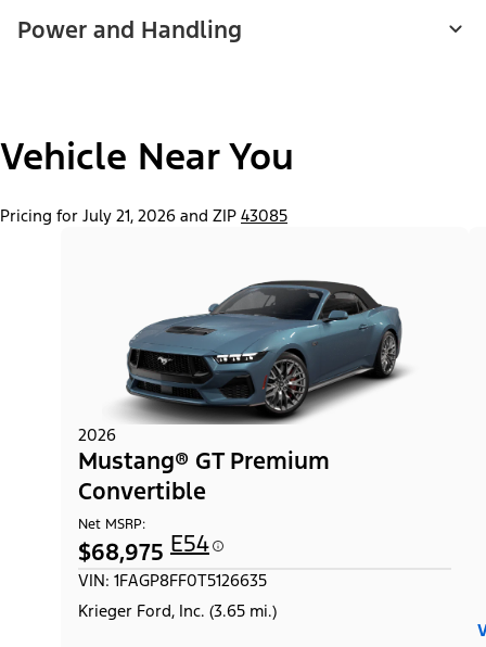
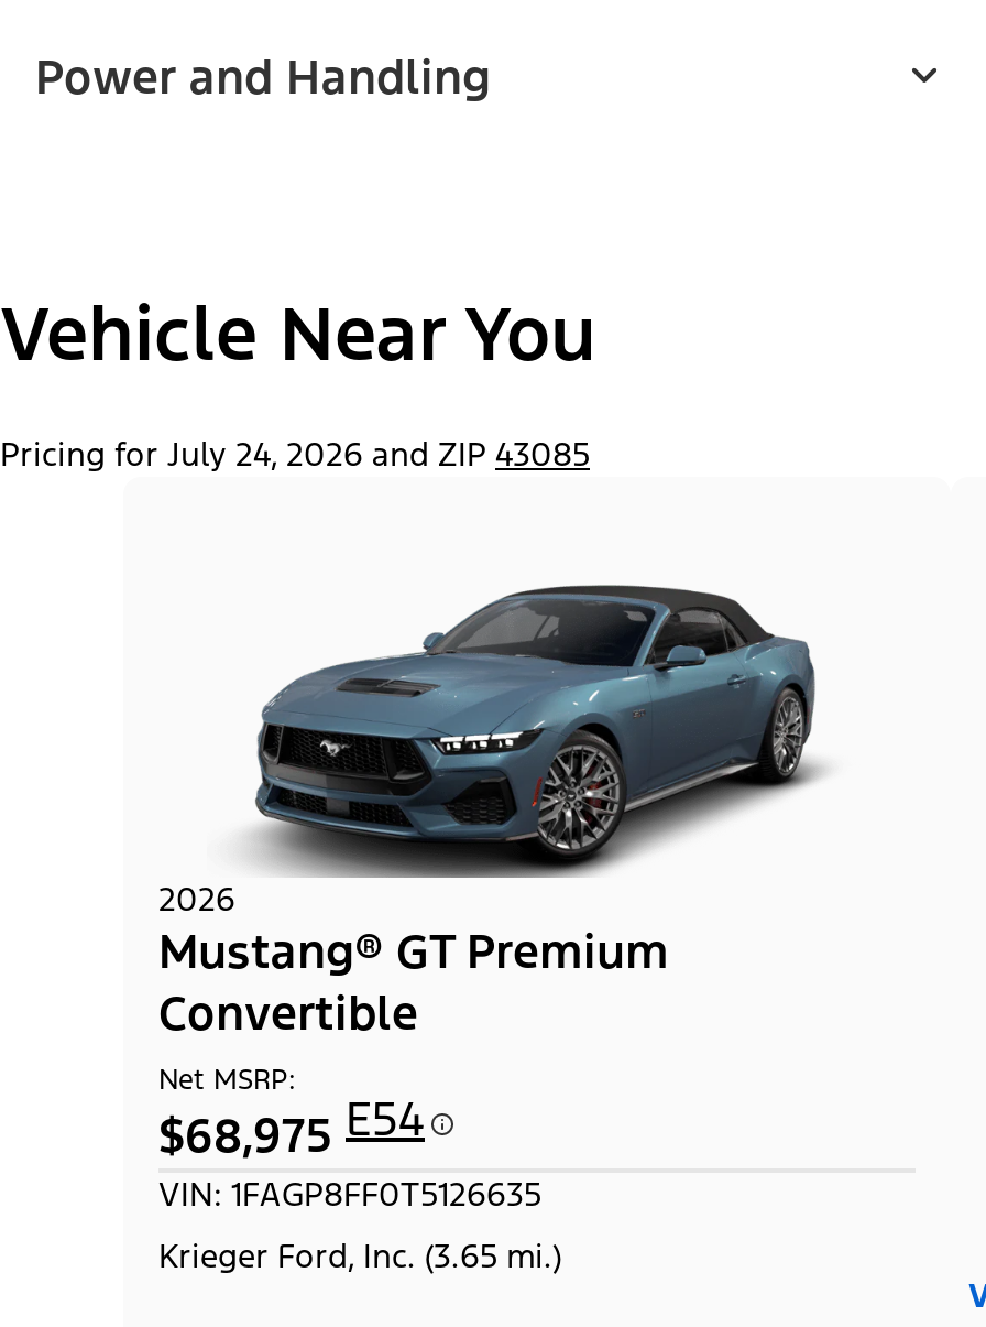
[0,205,287,226] Pricing for July 21, 2026 and ZIP 43085 -> [0,433,590,475] Pricing for July 24, 2026 and ZIP 43085

